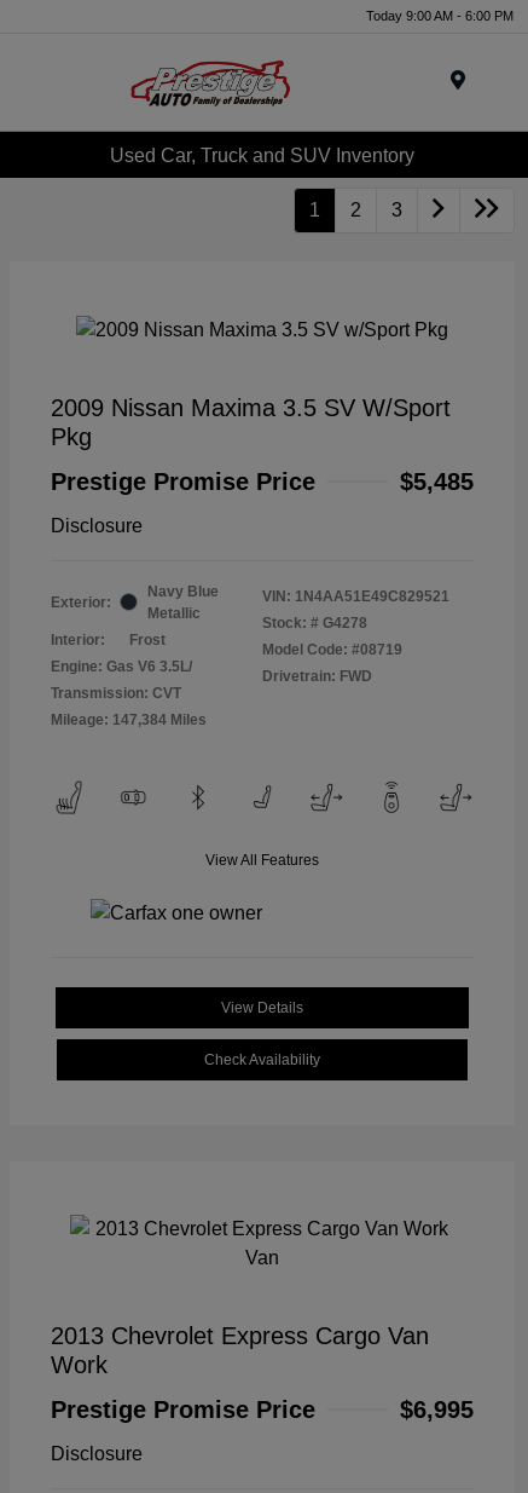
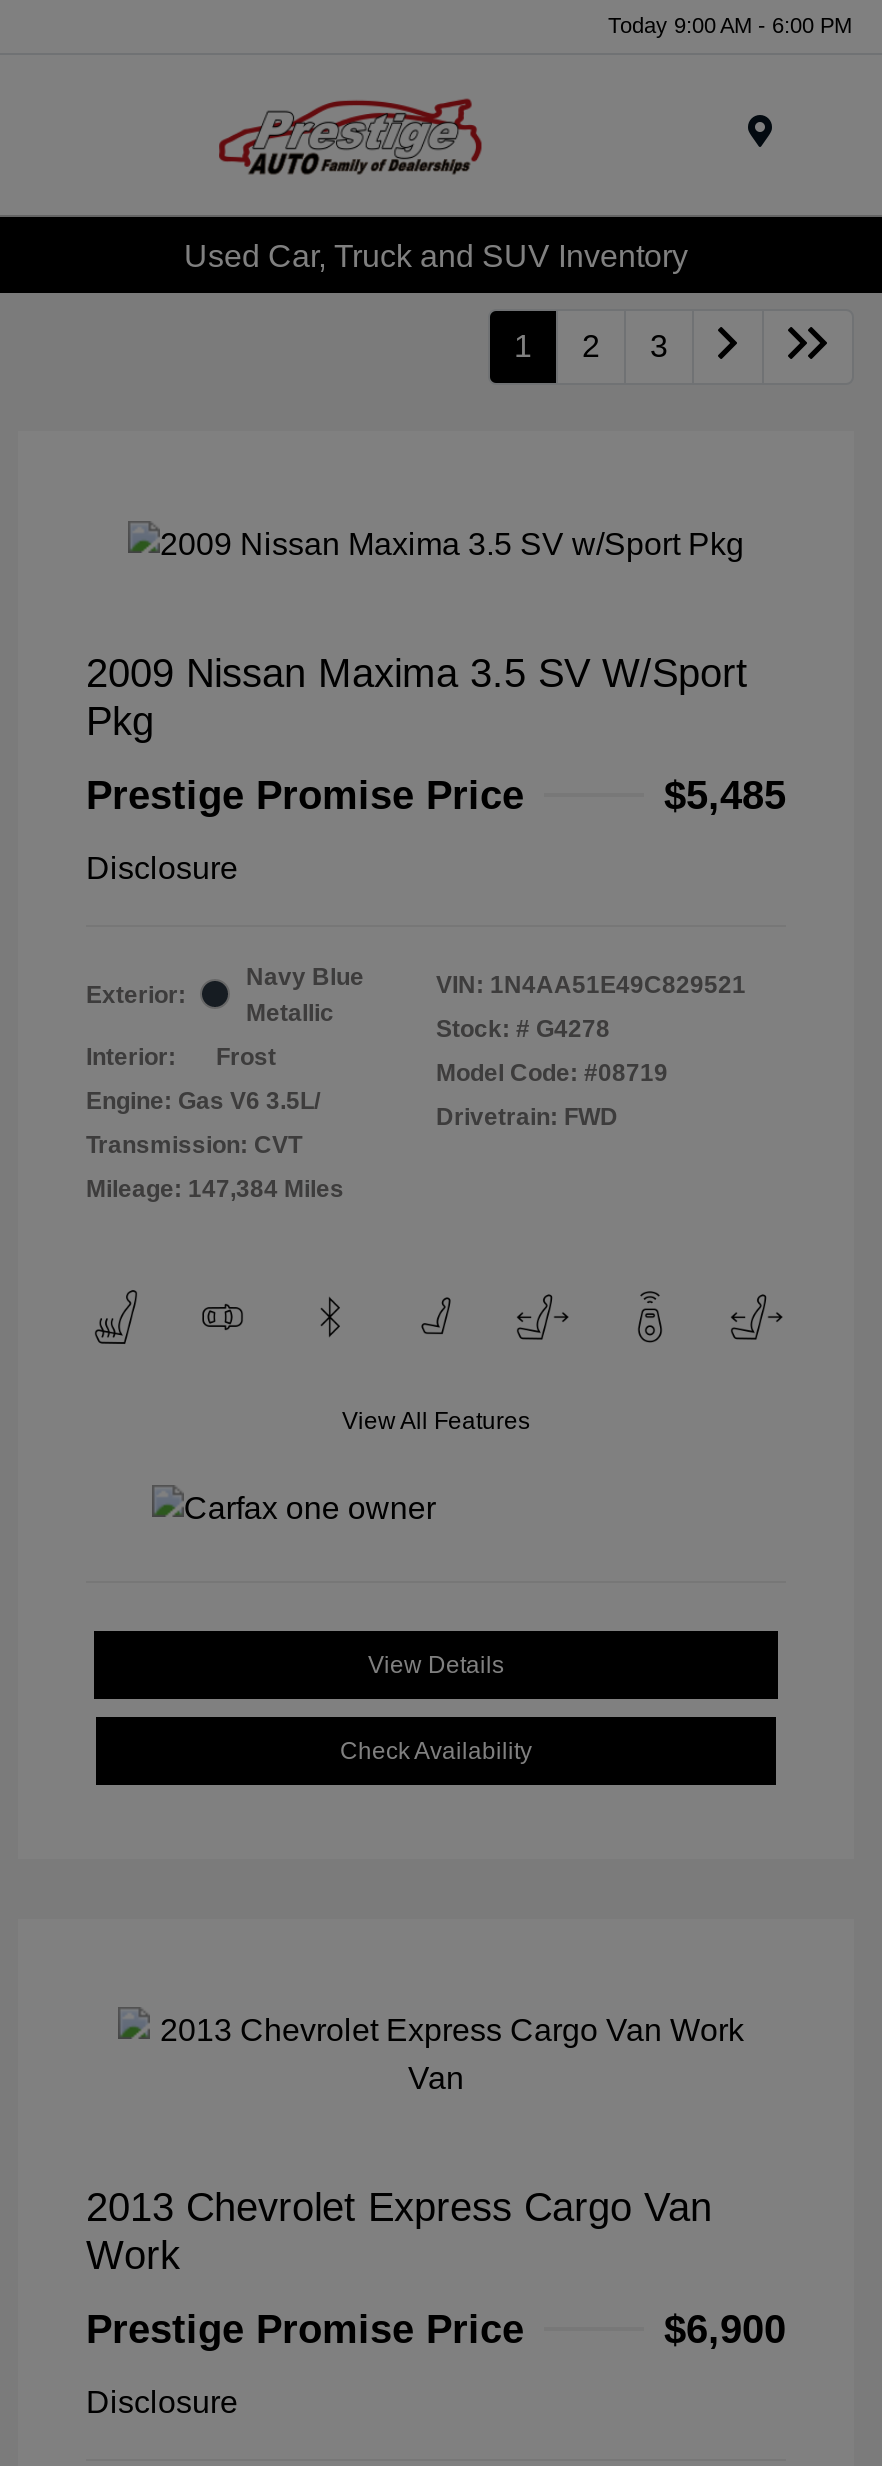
[400,1396,474,1423] $6,995 -> [664,2307,786,2351] $6,900

